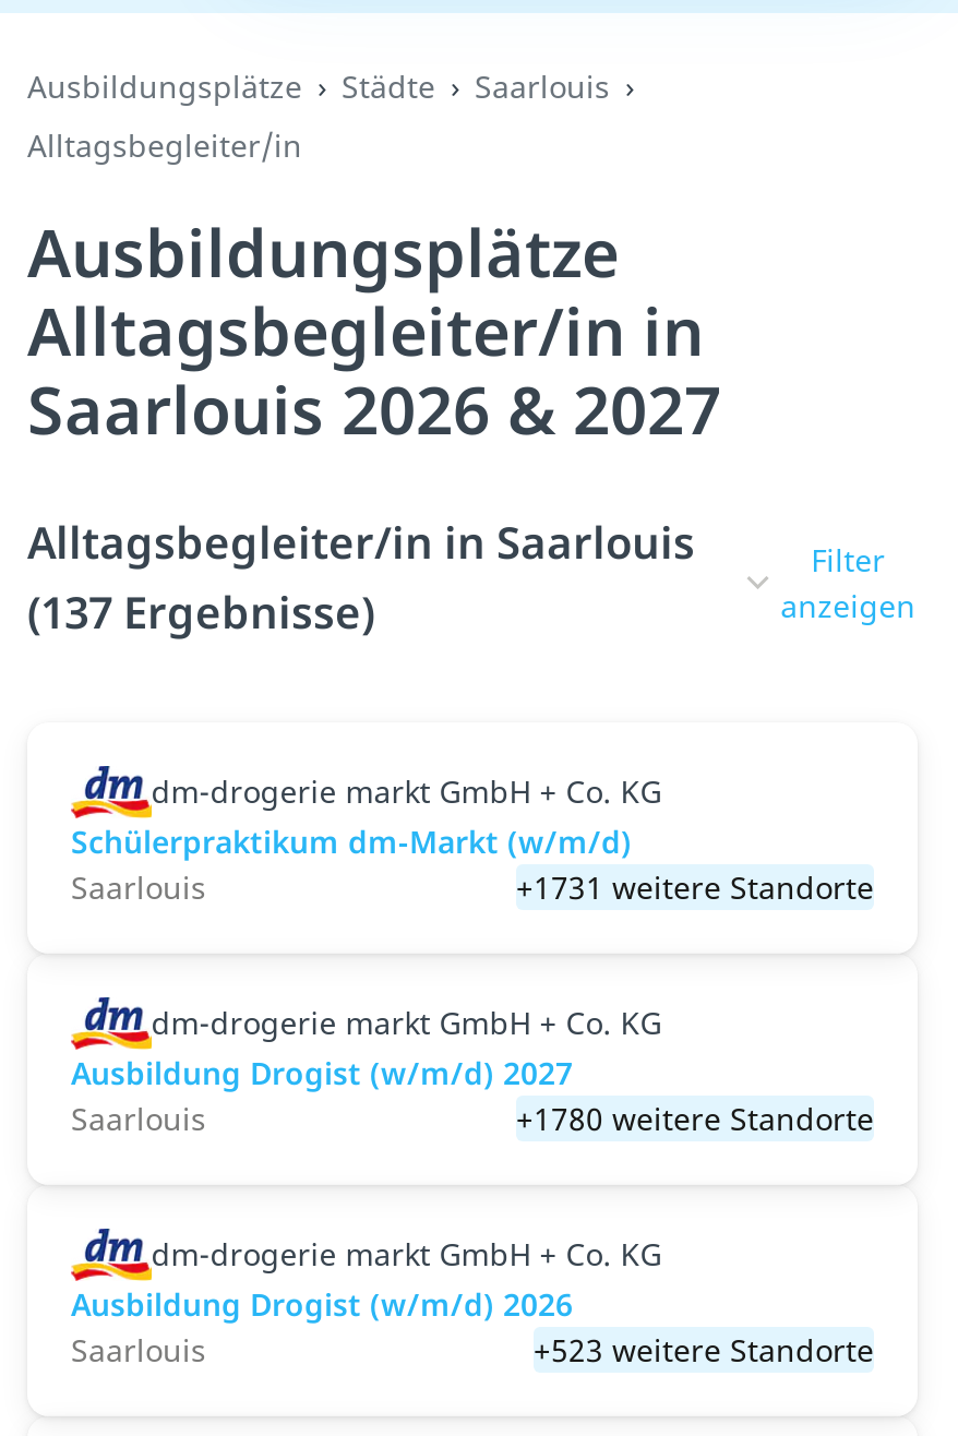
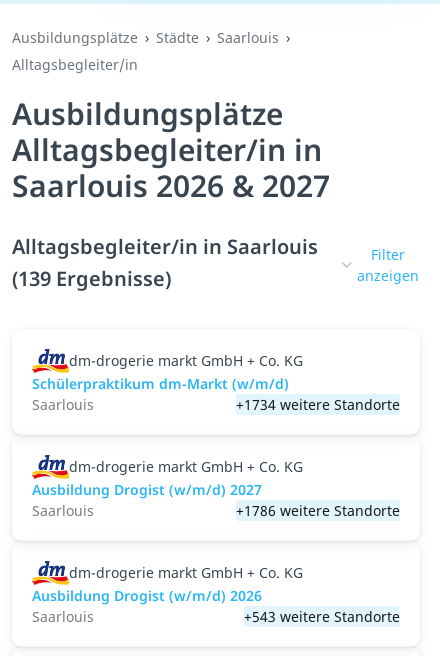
[27,583,374,642] (137 Ergebnisse) -> [12,265,171,292] (139 Ergebnisse)
[516,866,874,908] +1731 weitere Standorte -> [236,395,400,414] +1734 weitere Standorte
[516,1098,874,1139] +1780 weitere Standorte -> [236,501,400,520] +1786 weitere Standorte
[534,1329,874,1371] +523 weitere Standorte -> [244,607,400,626] +543 weitere Standorte

